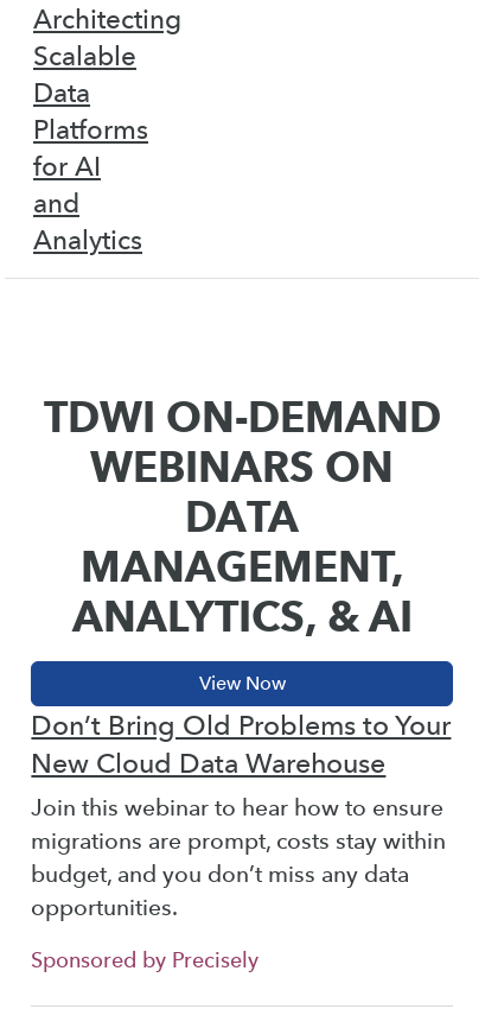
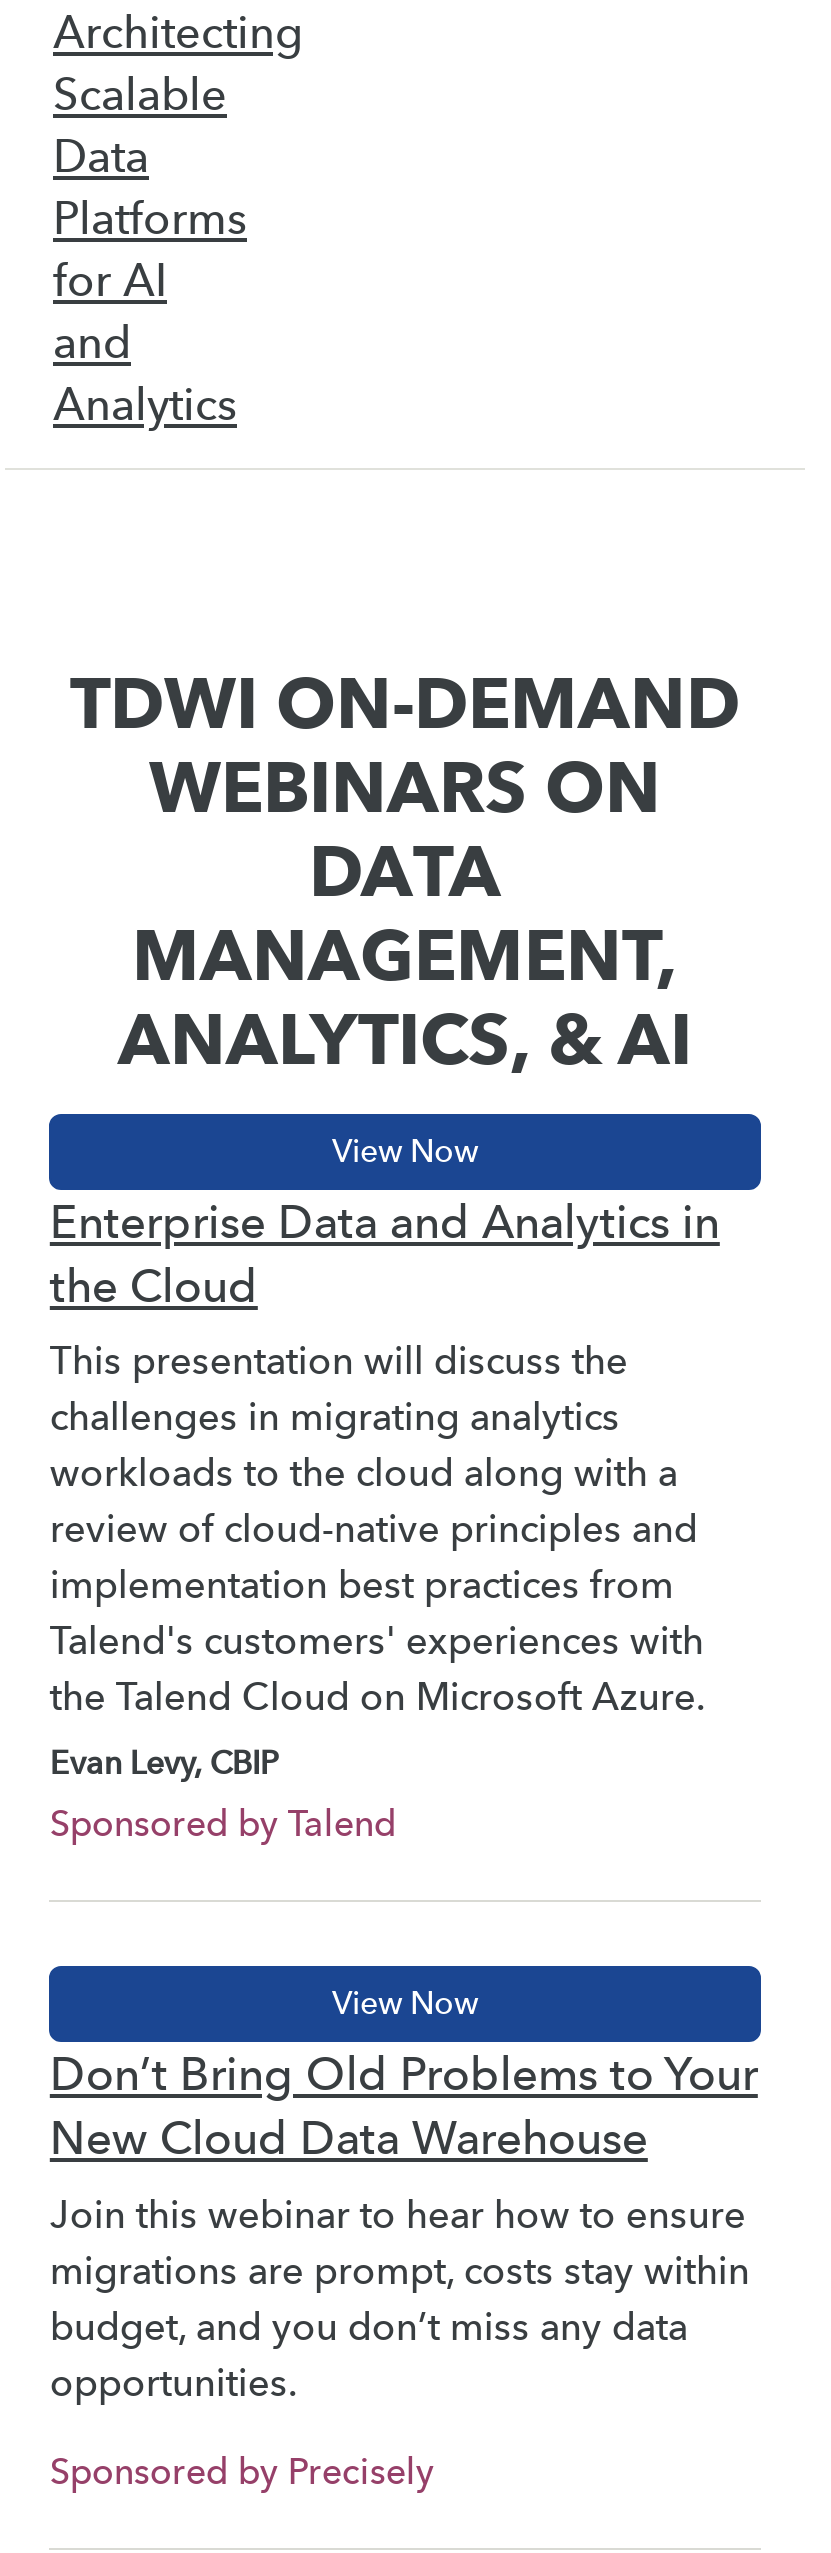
none -> [50,1193,720,1846] Enterprise Data and Analytics in | the Cloud | This presentation will discuss the | challenges in migrating analytics | workloads to the cloud along with a | review of cloud-native principles and | implementation best practices from | Talend's customers' experiences with | the Talend Cloud on Microsoft Azure. | Evan Levy, CBIP | Sponsored by Talend

